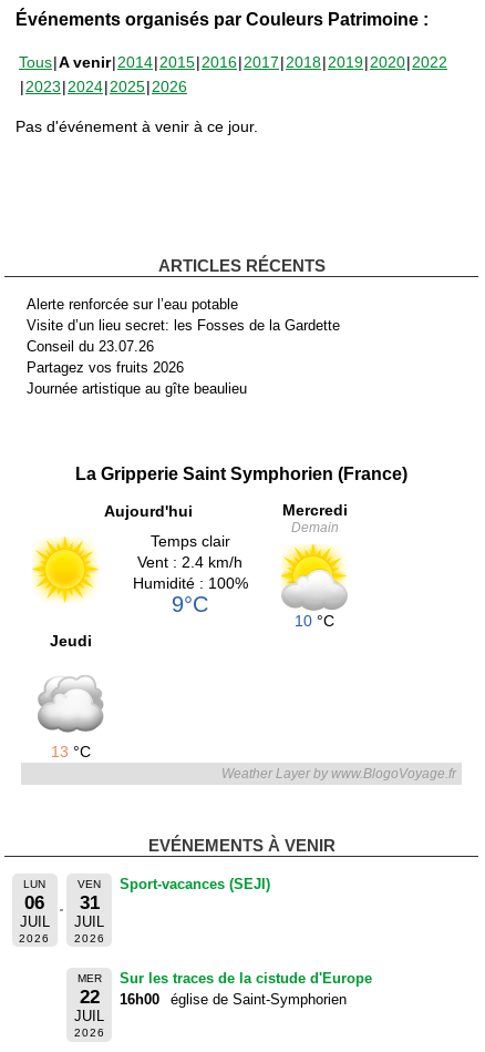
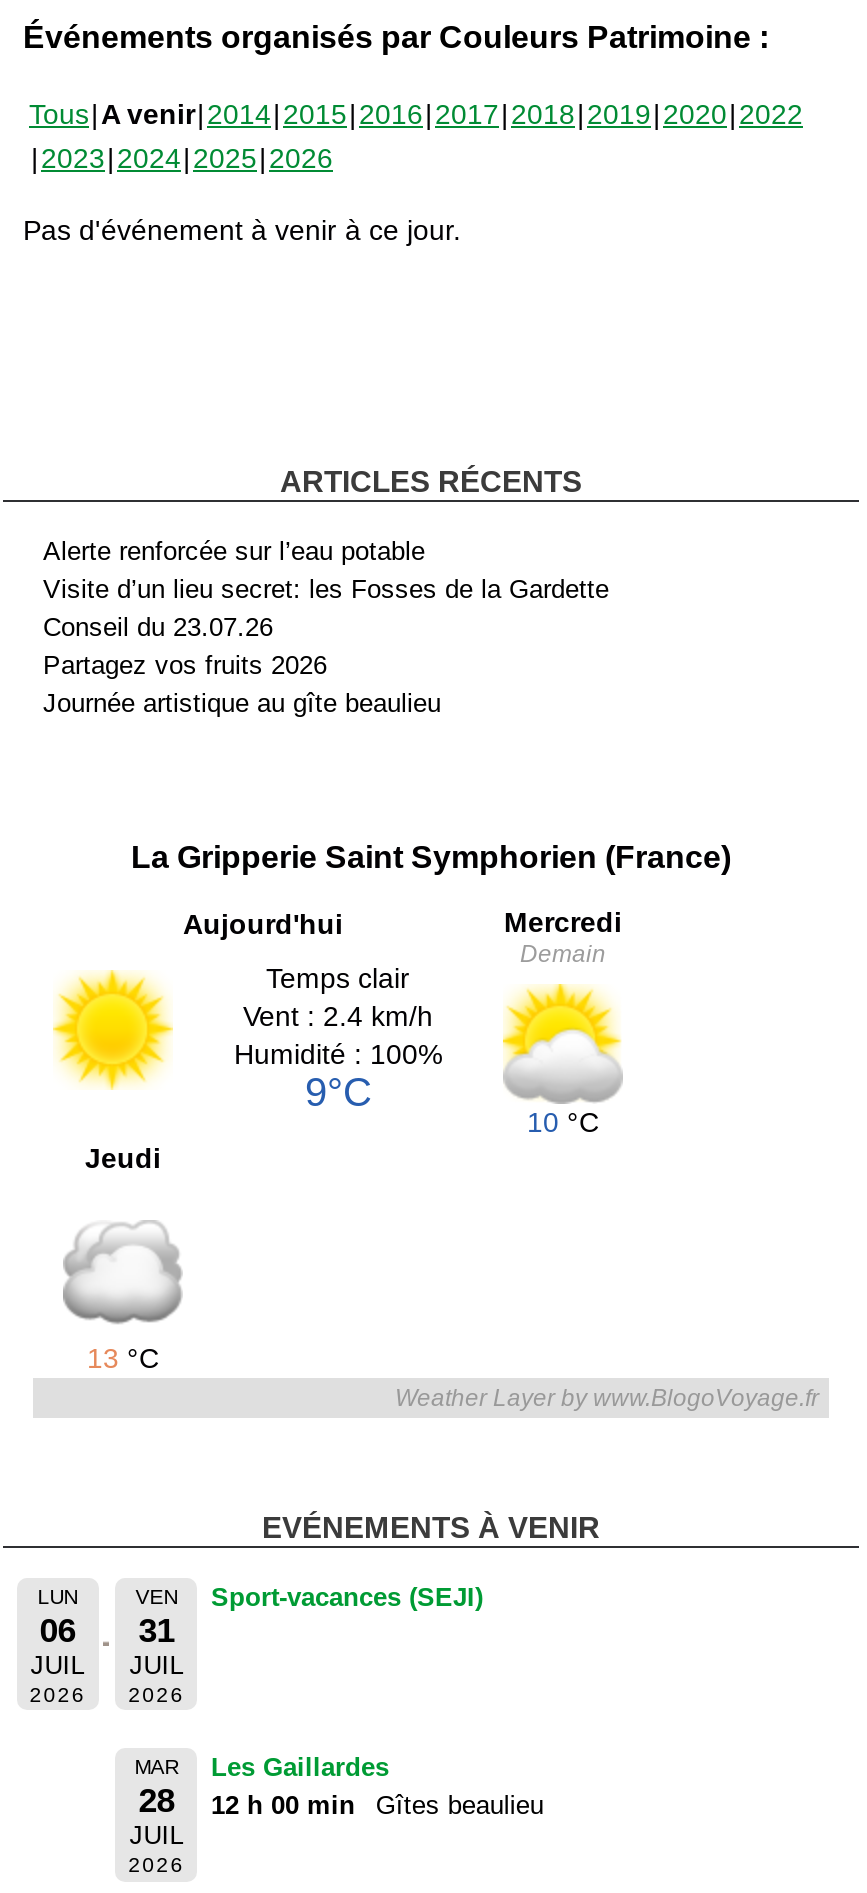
[77,973,102,1008] MER | 22 -> [134,1757,178,1821] MAR | 28
[120,970,372,1008] Sur les traces de la cistude d'Europe | 16h00 | église de Saint-Symphorien -> [211,1753,544,1821] Les Gaillardes | 12 h 00 min | Gîtes beaulieu

